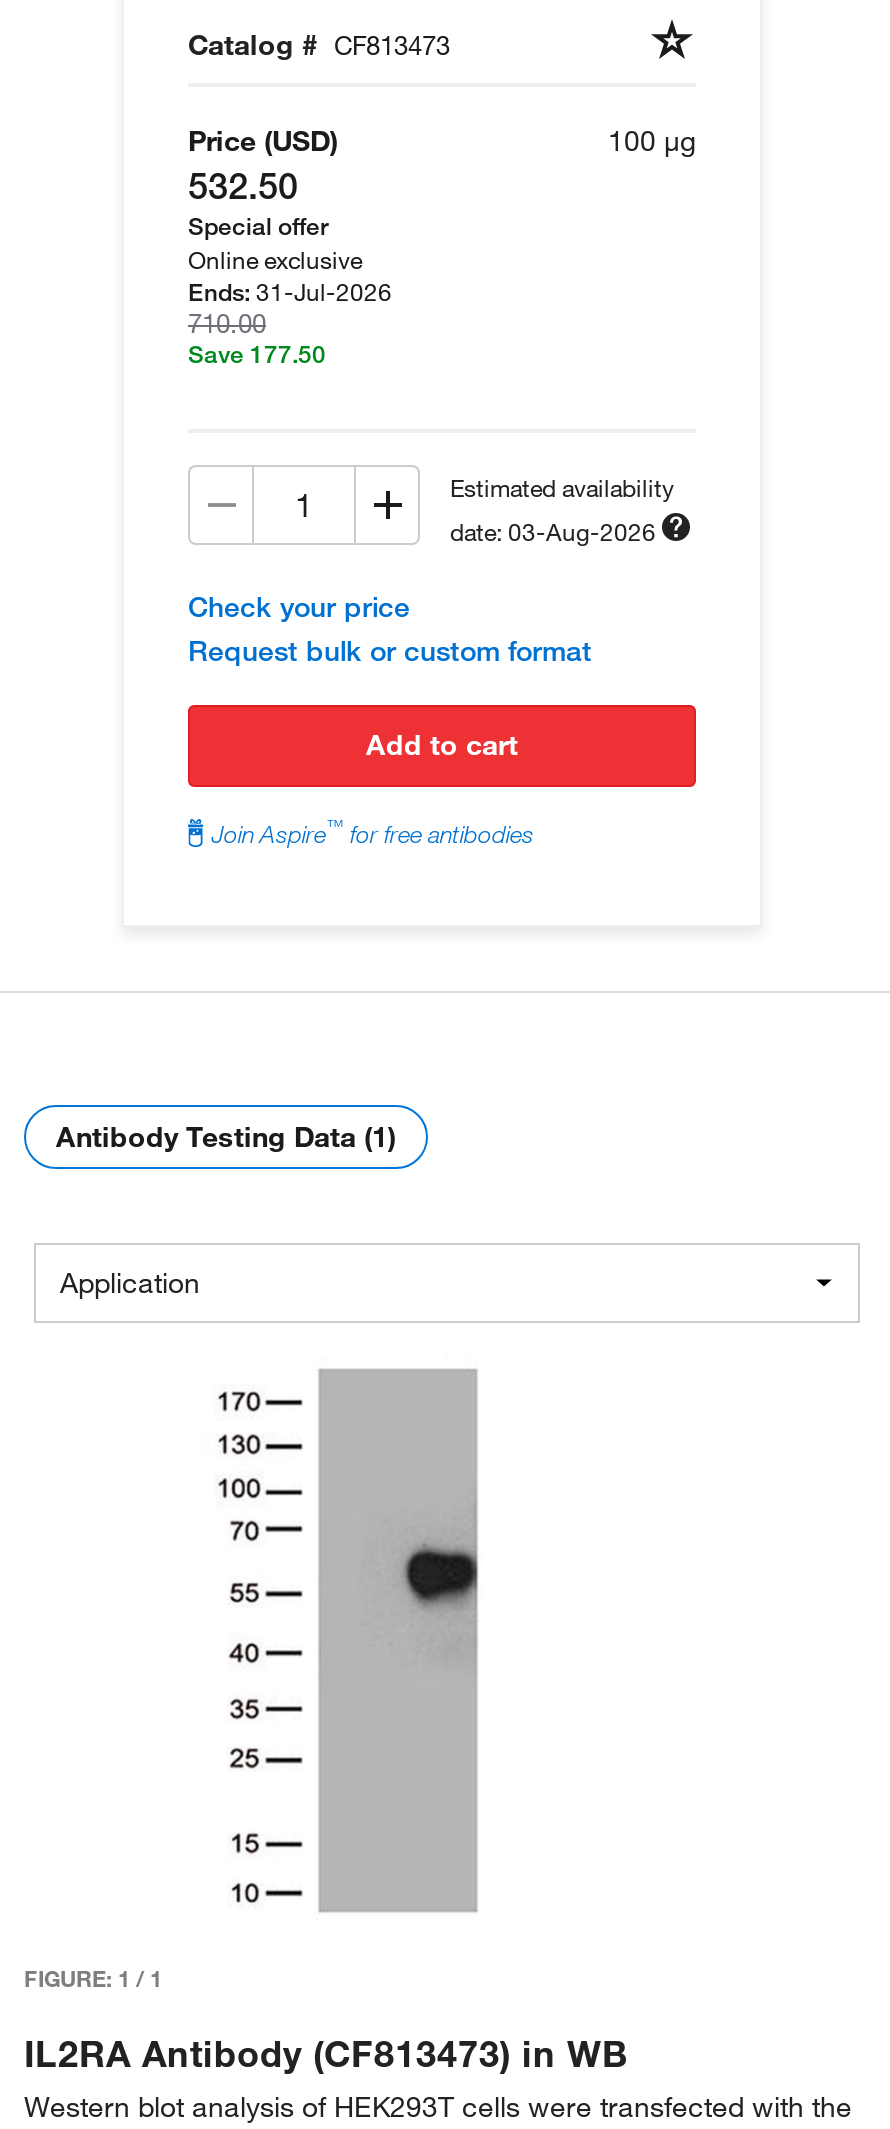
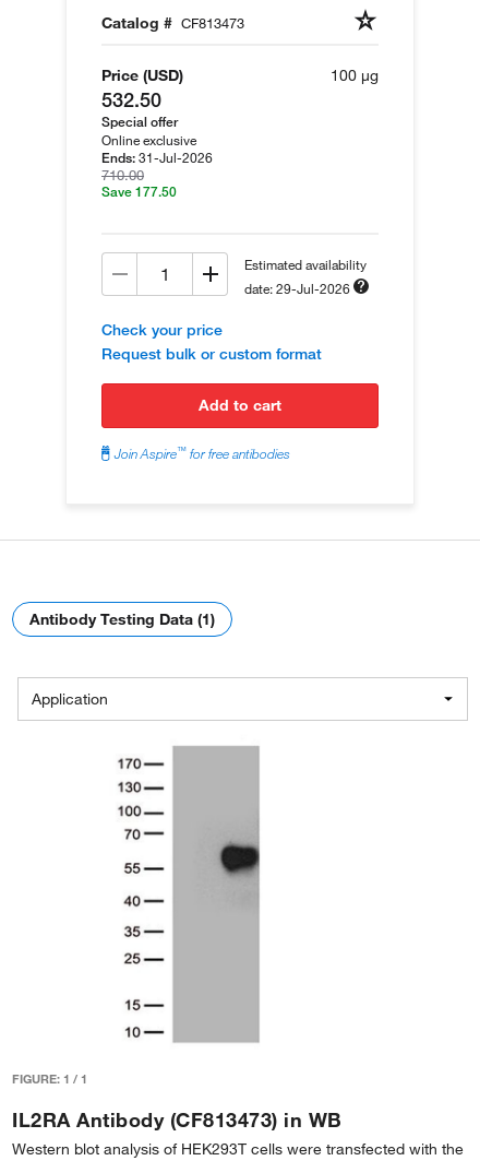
[450,515,656,547] date: 03-Aug-2026 -> [244,279,350,297] date: 29-Jul-2026

